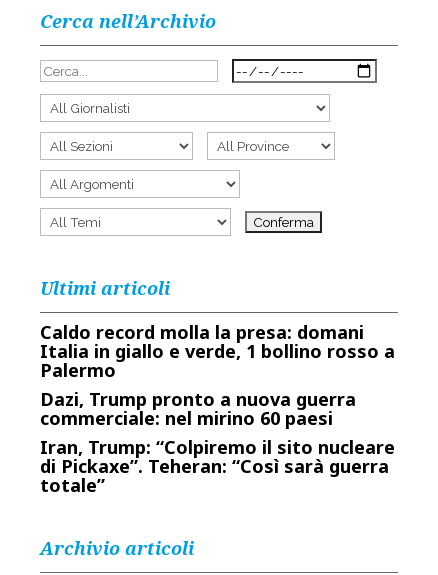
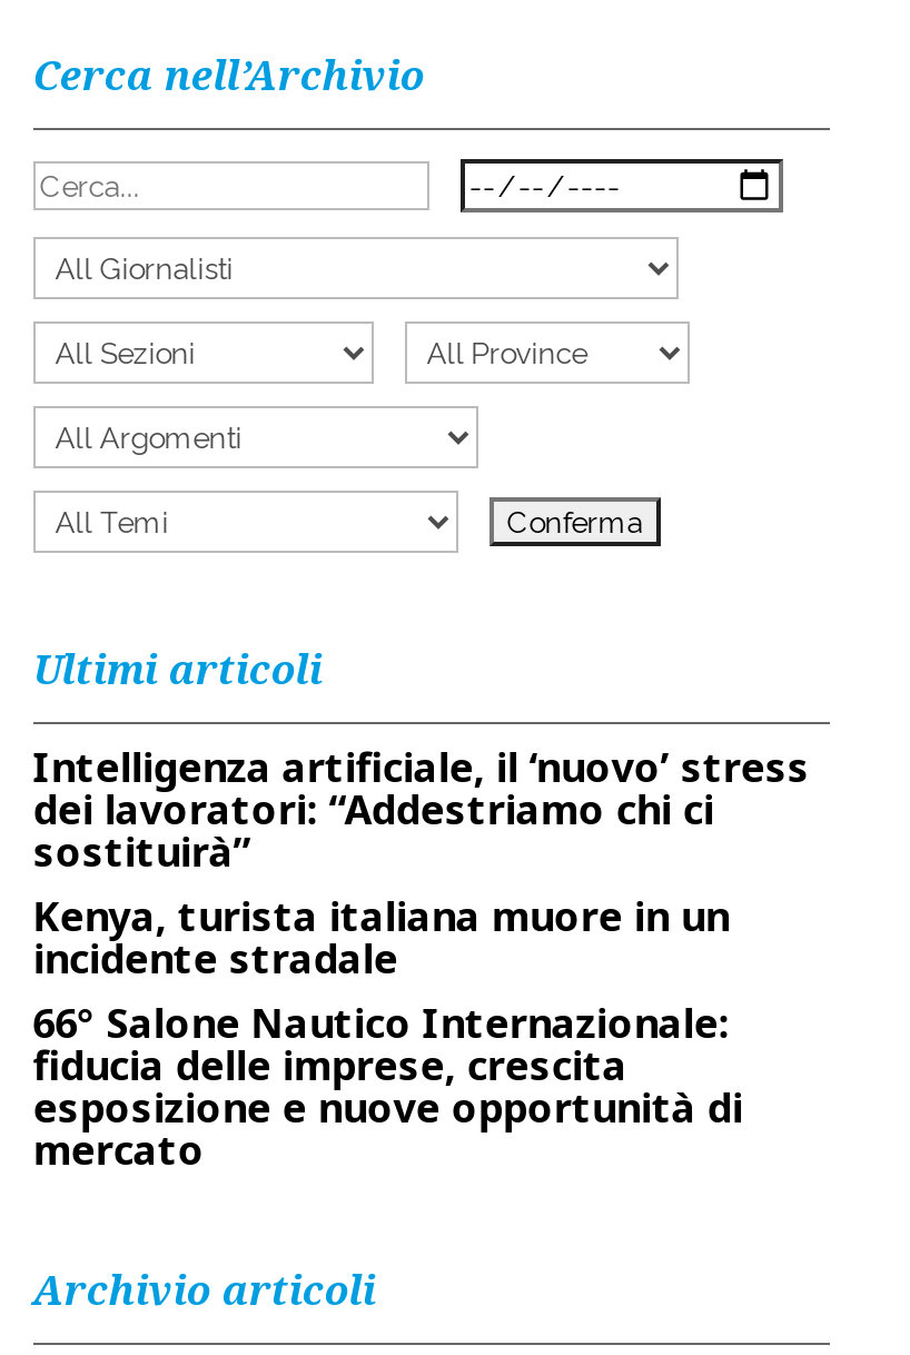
[40,320,395,497] Caldo record molla la presa: domani | Italia in giallo e verde, 1 bollino rosso a | Palermo | Dazi, Trump pronto a nuova guerra | commerciale: nel mirino 60 paesi | Iran, Trump: “Colpiremo il sito nucleare | di Pickaxe”. Teheran: “Così sarà guerra | totale” -> [33,740,809,1176] Intelligenza artificiale, il ‘nuovo’ stress | dei lavoratori: “Addestriamo chi ci | sostituirà” | Kenya, turista italiana muore in un | incidente stradale | 66° Salone Nautico Internazionale: | fiducia delle imprese, crescita | esposizione e nuove opportunità di | mercato

